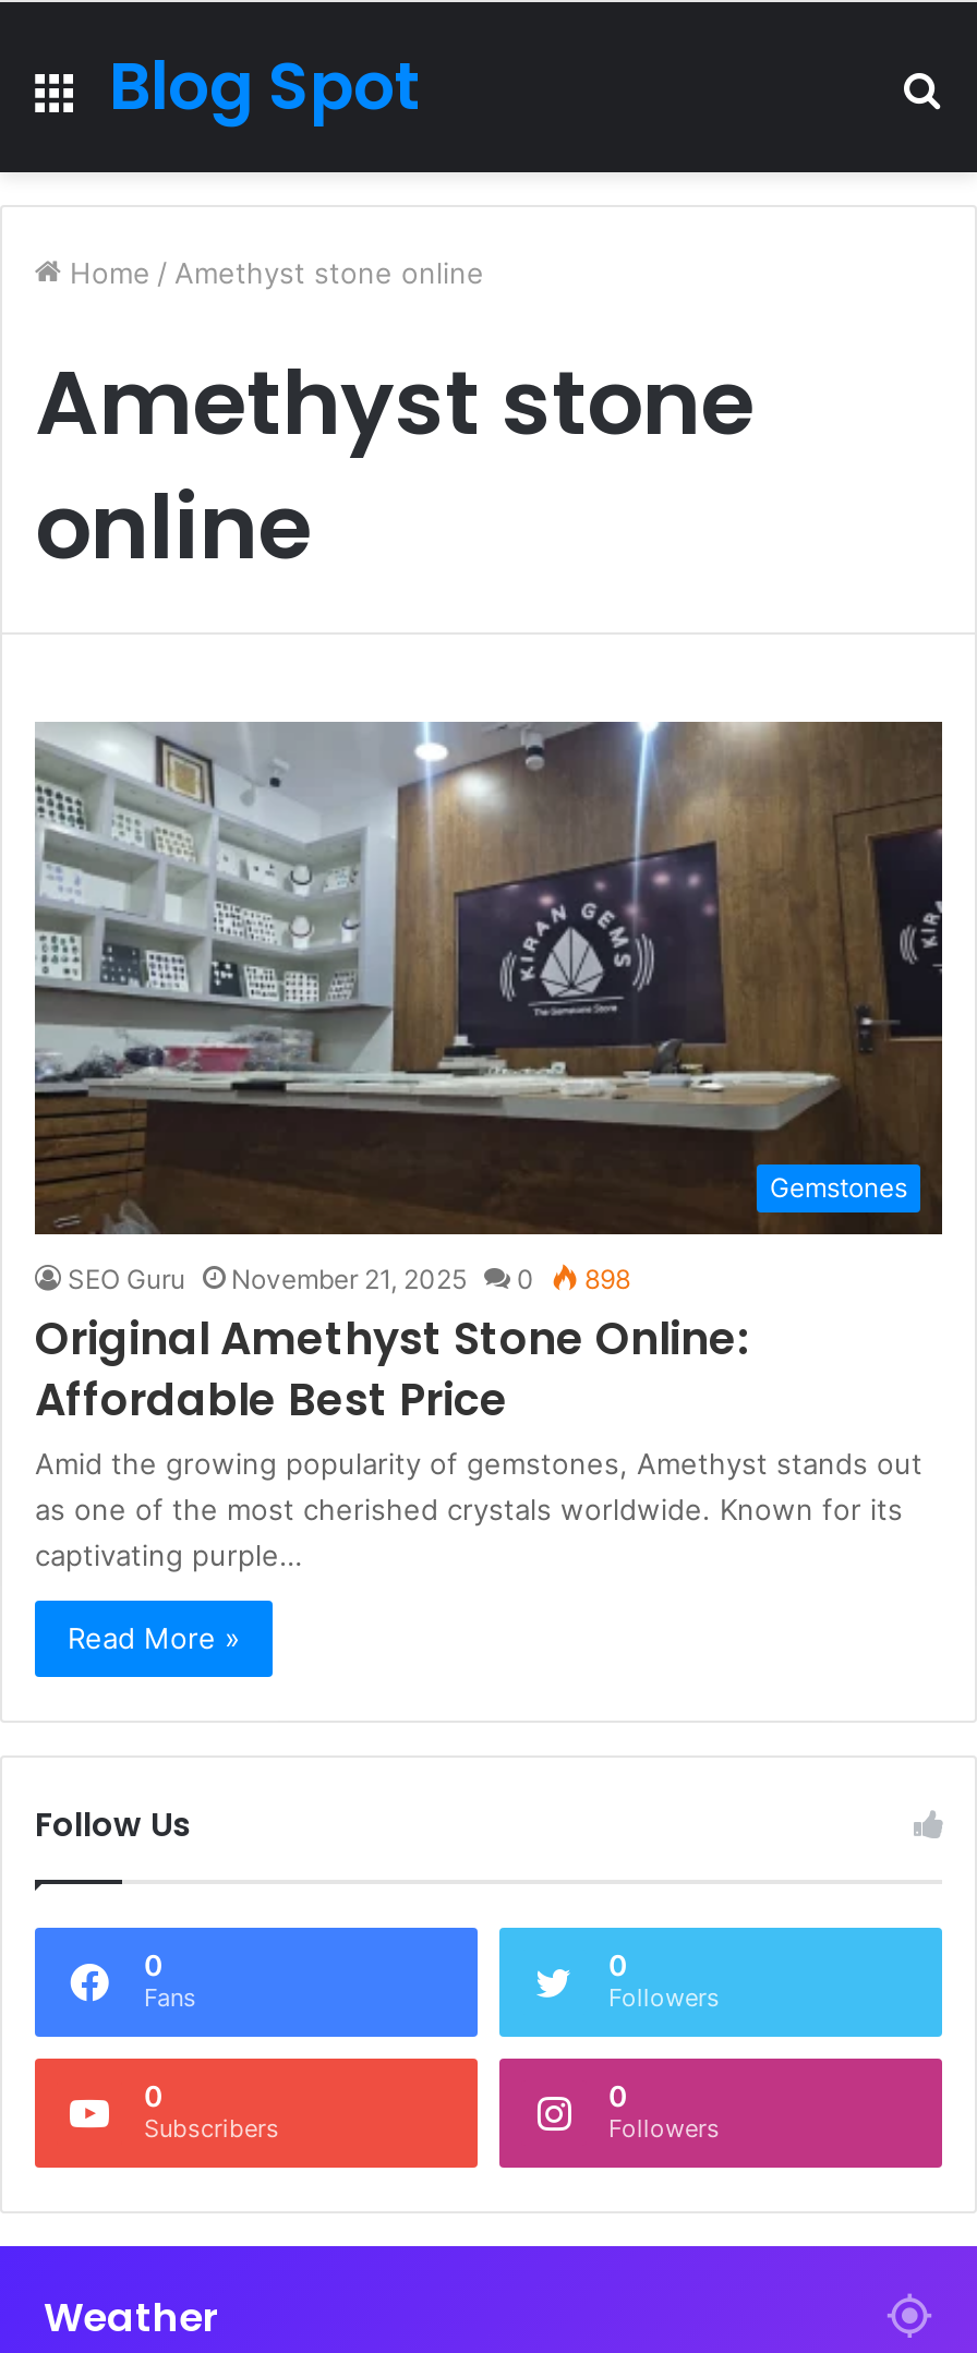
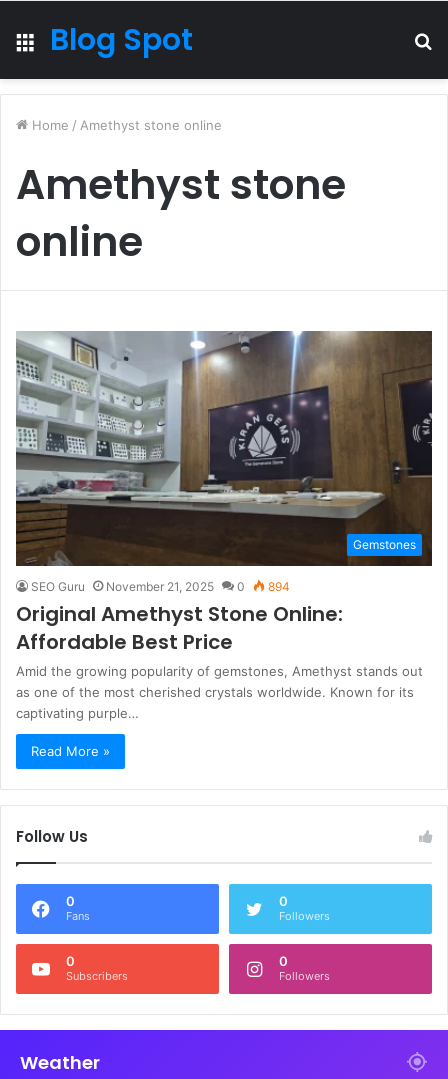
[68,1262,630,1295] SEO Guru November 21, 2025 0 898 -> [31,579,290,594] SEO Guru November 21, 2025 0 894

